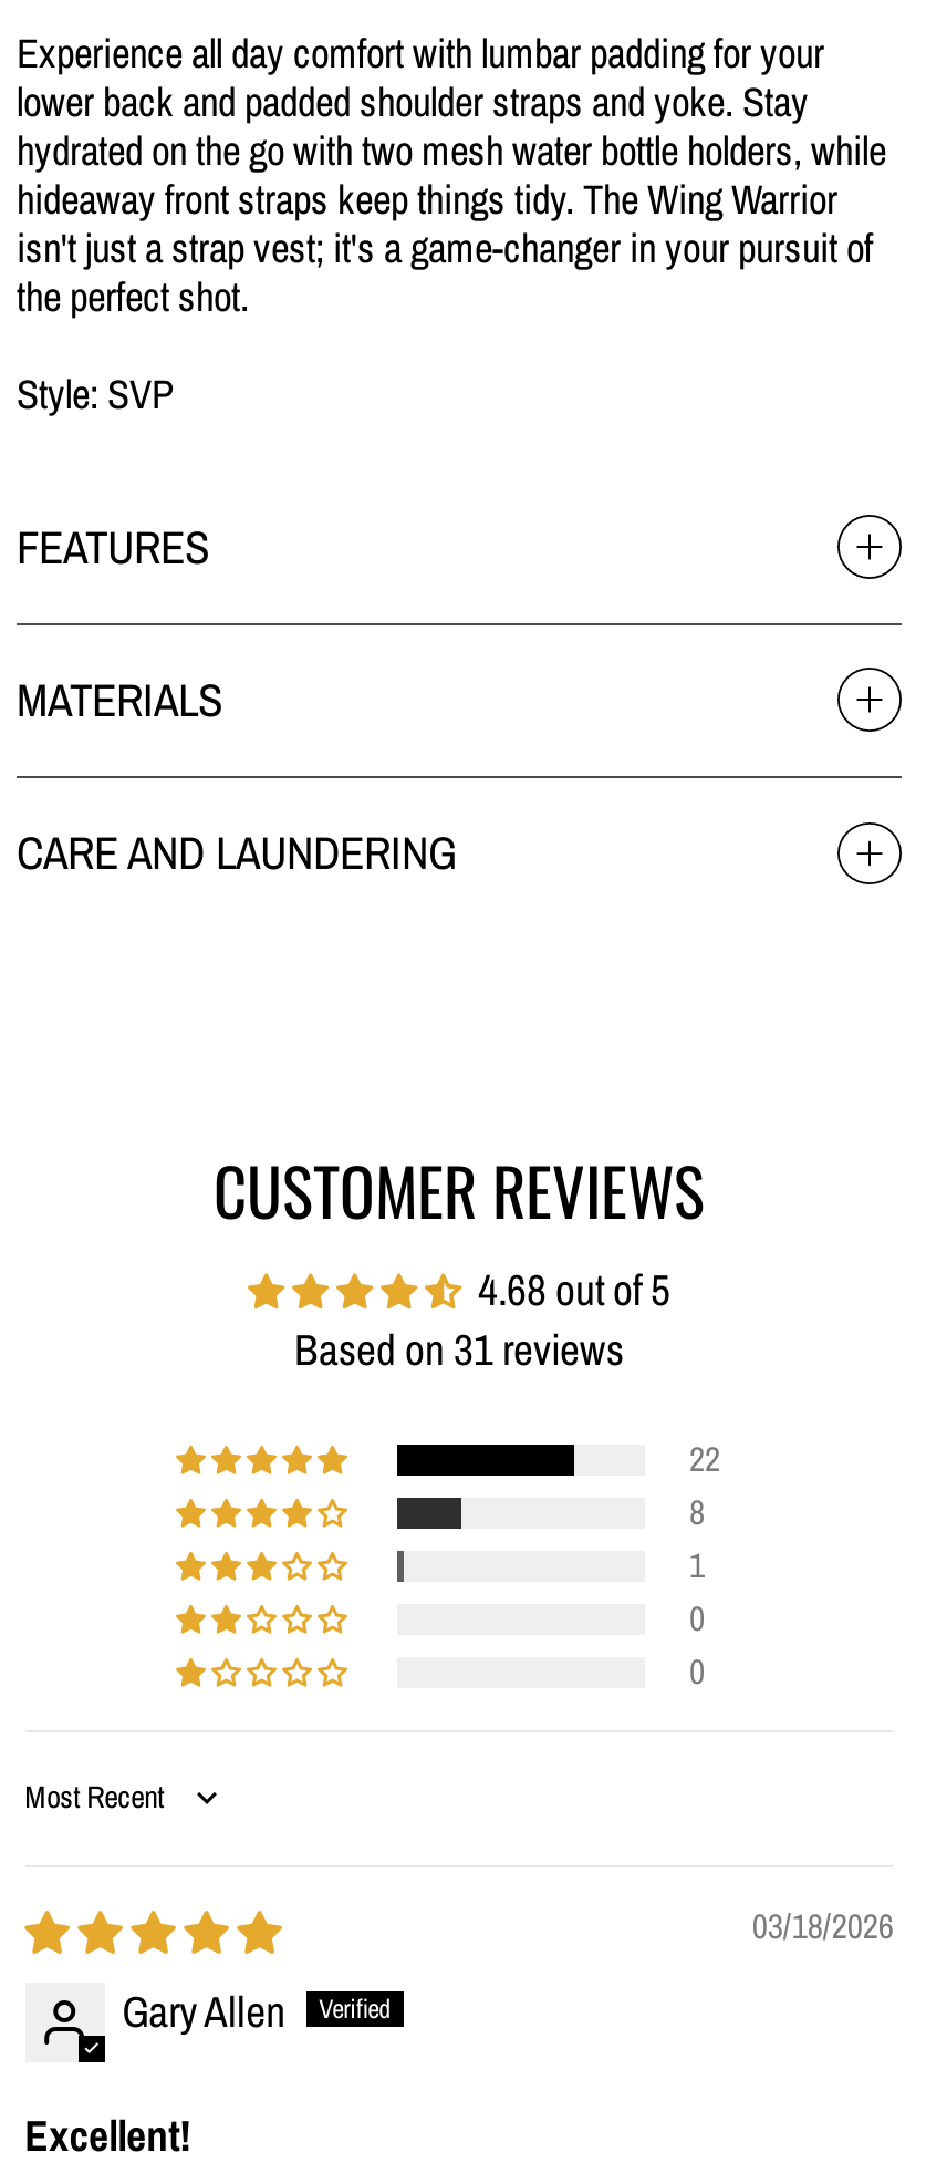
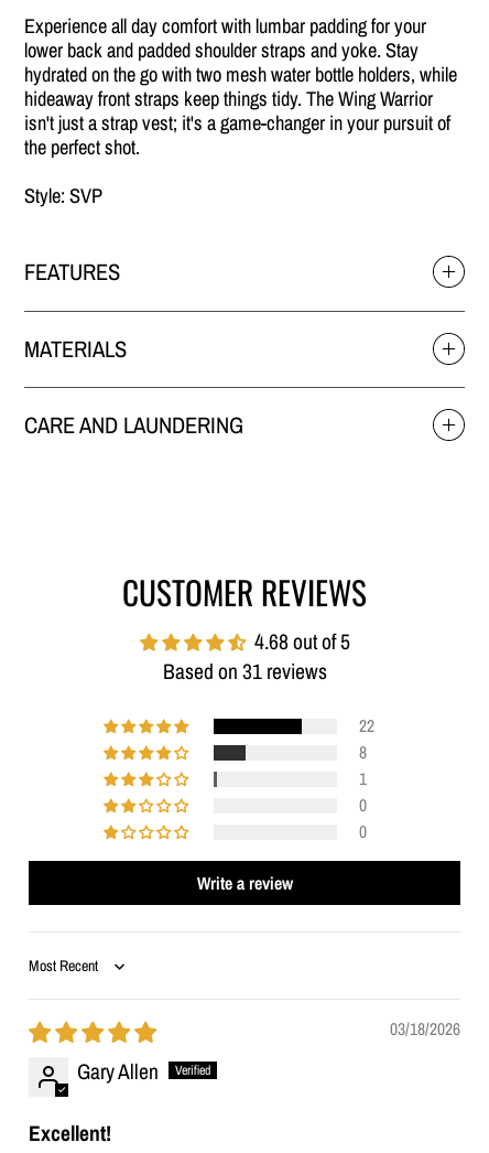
none -> [197,871,292,895] Write a review

